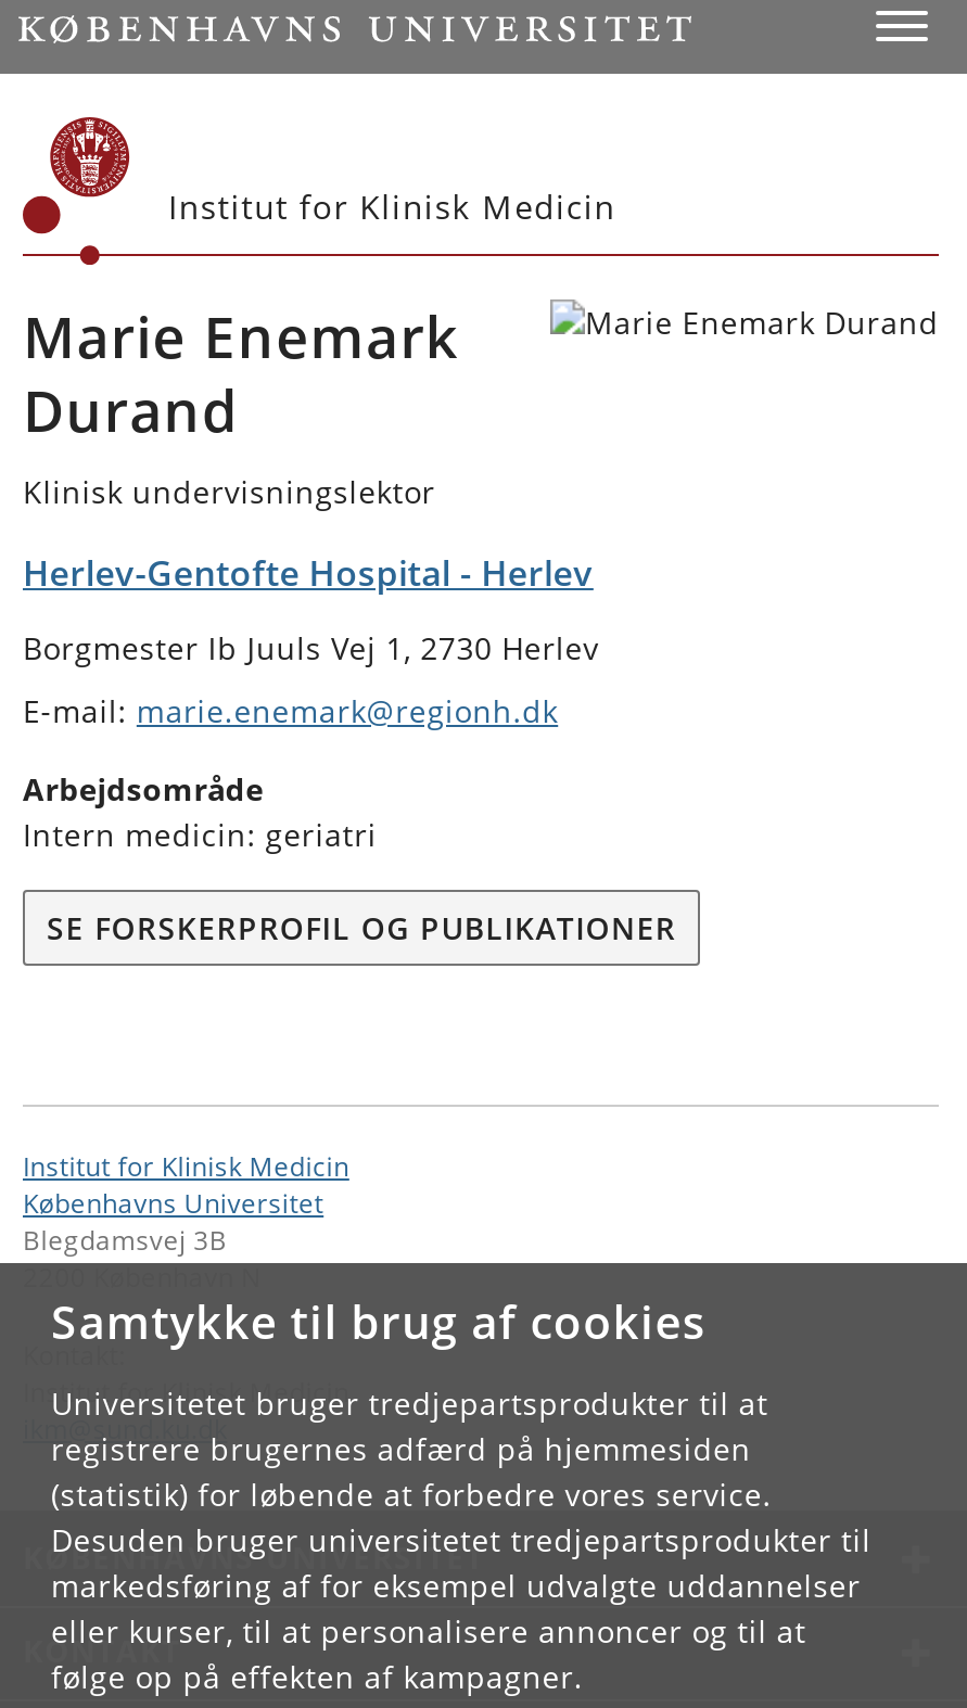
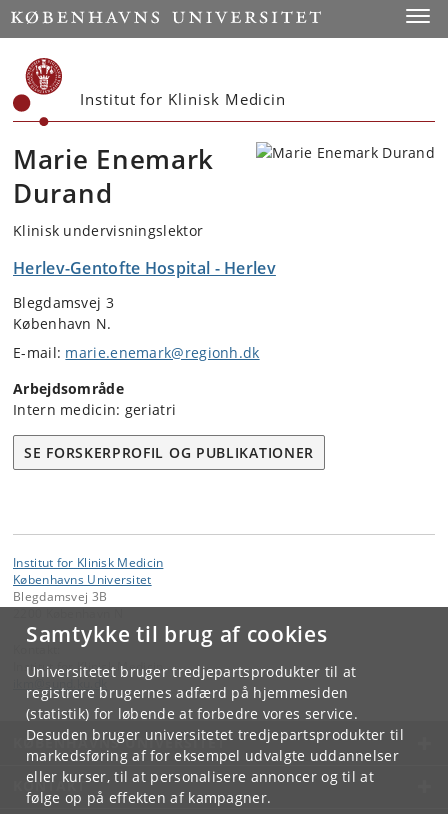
[23,627,599,668] Borgmester Ib Juuls Vej 1, 2730 Herlev -> [13,293,114,333] Blegdamsvej 3 | København N.

